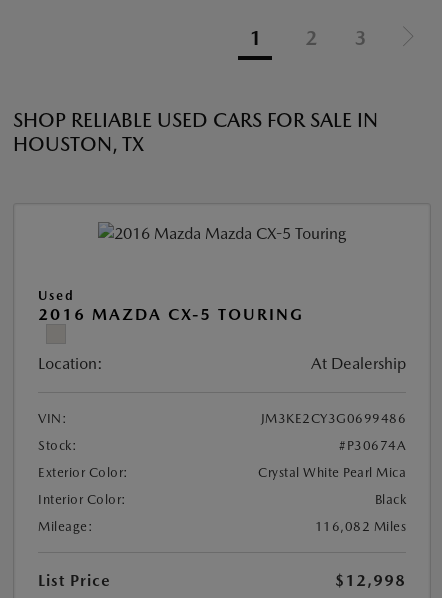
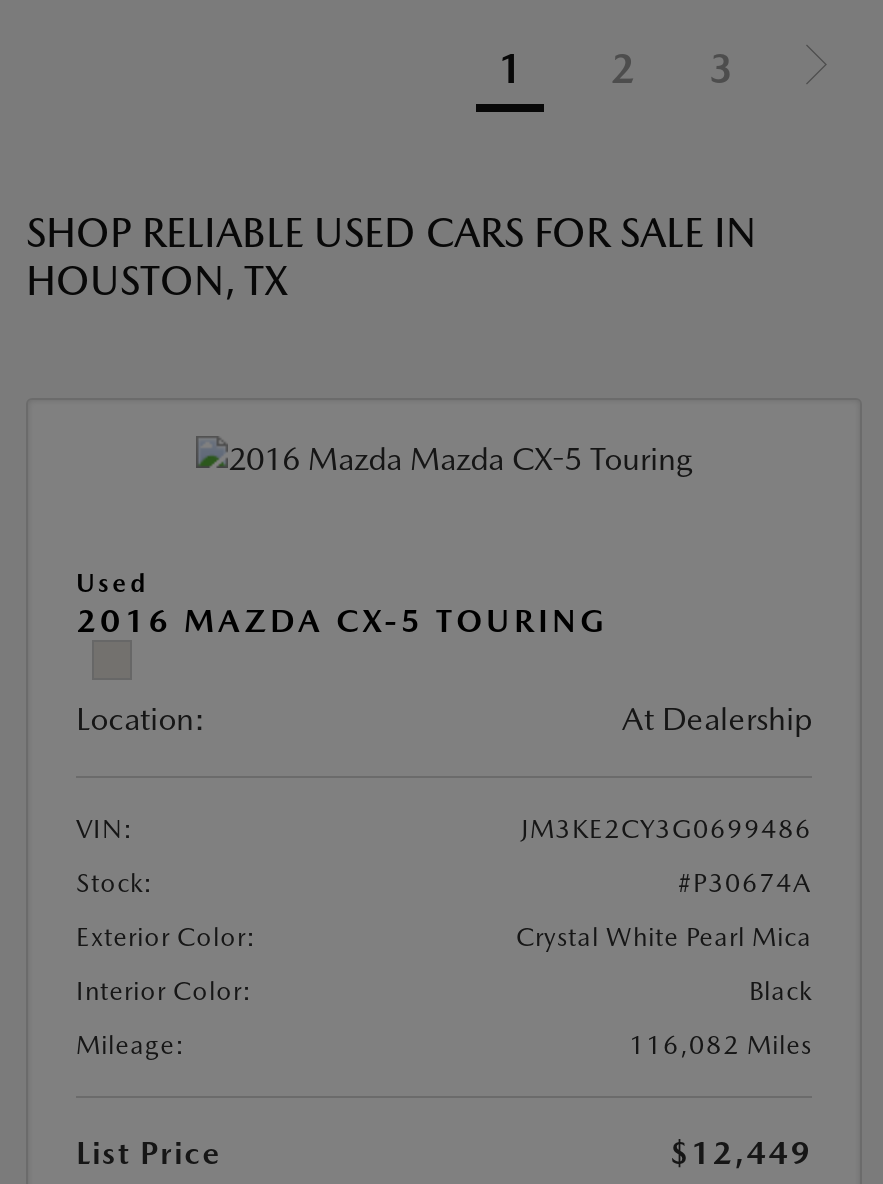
[335,570,406,589] $12,998 -> [670,1133,812,1171] $12,449

